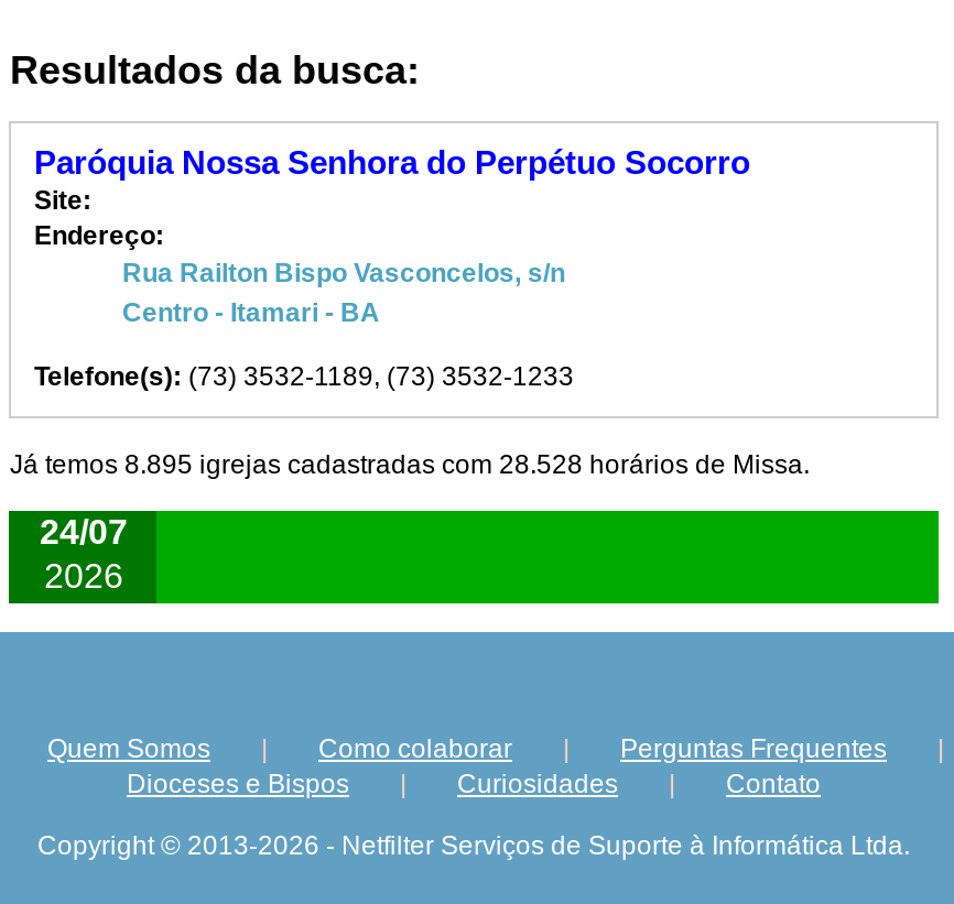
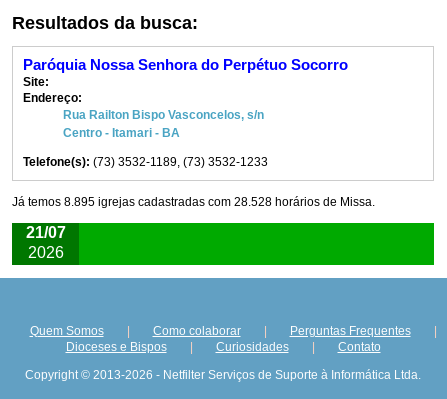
[39,513,128,551] 24/07 -> [26,224,66,241] 21/07

